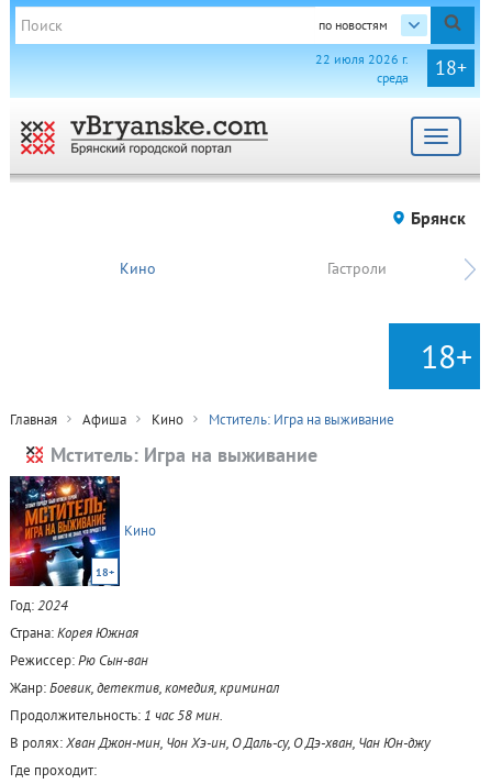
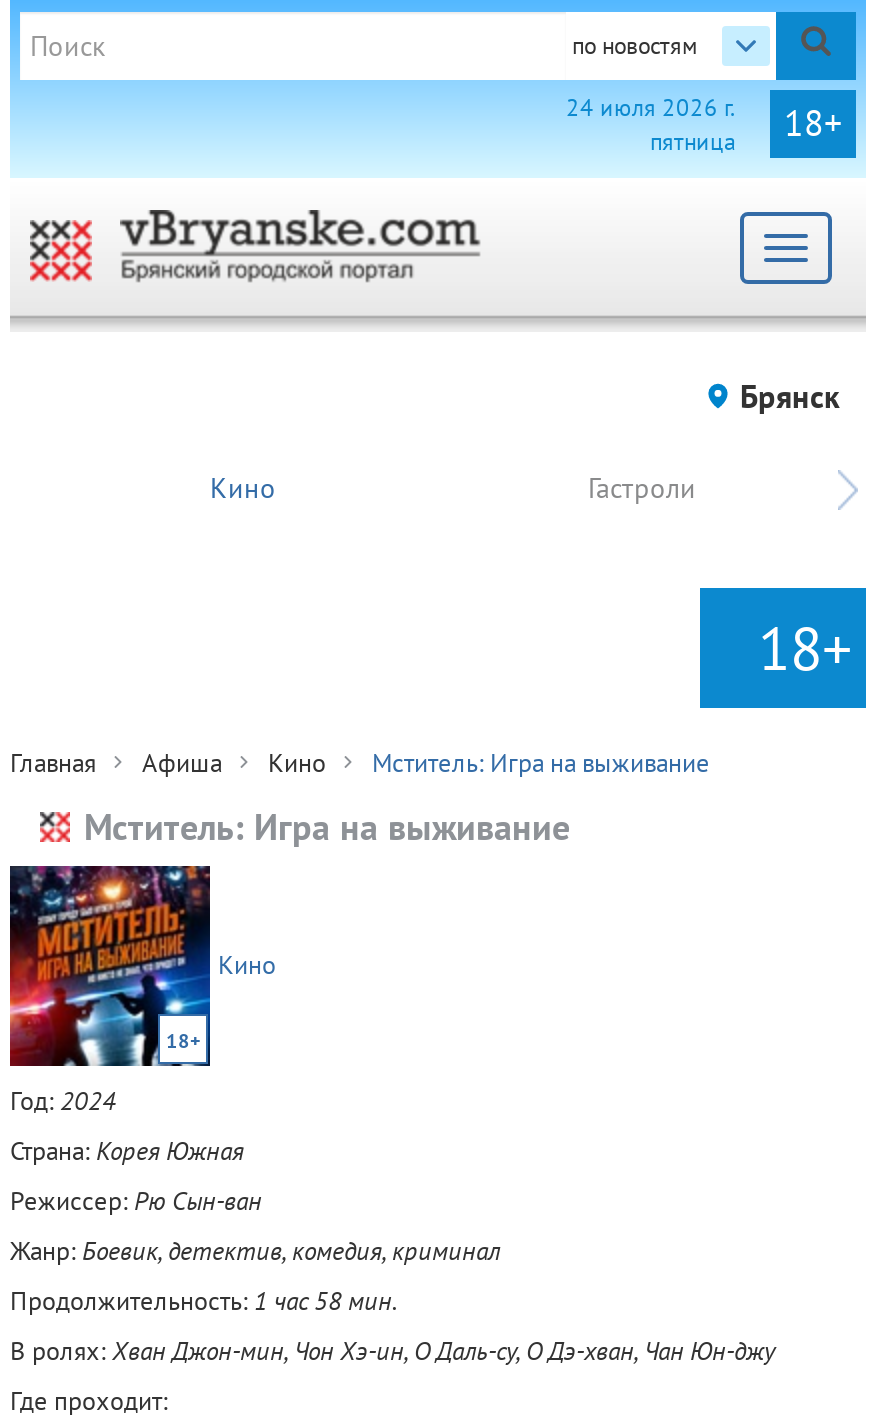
[315,50,409,86] 22 июля 2026 г. | среда -> [566,92,736,156] 24 июля 2026 г. | пятница

